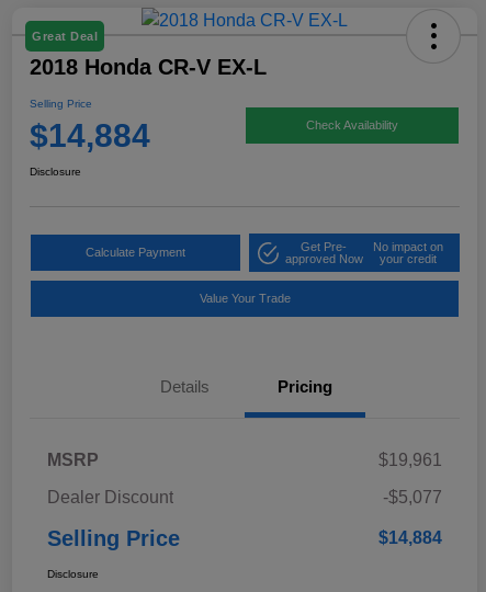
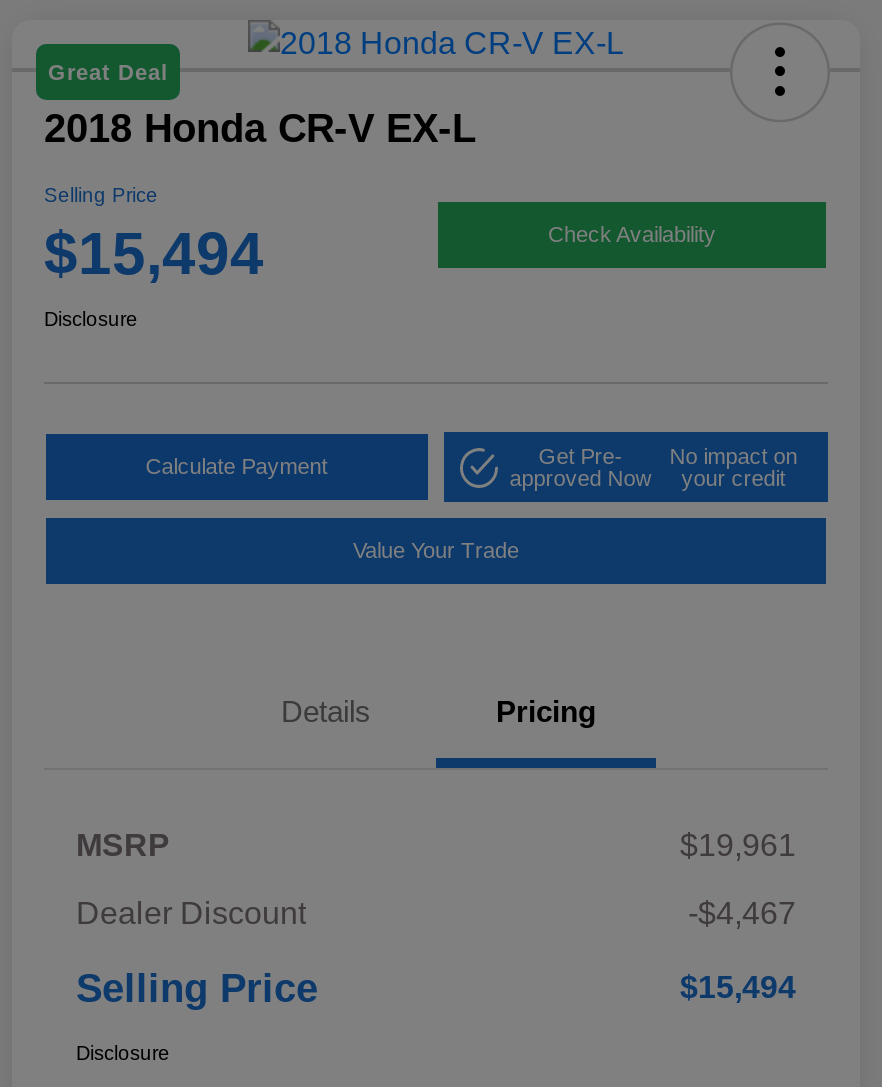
[30,118,150,154] $14,884 -> [44,221,264,287] $15,494
[383,488,442,507] -$5,077 -> [688,897,796,931] -$4,467
[378,529,442,548] $14,884 -> [680,971,796,1005] $15,494

